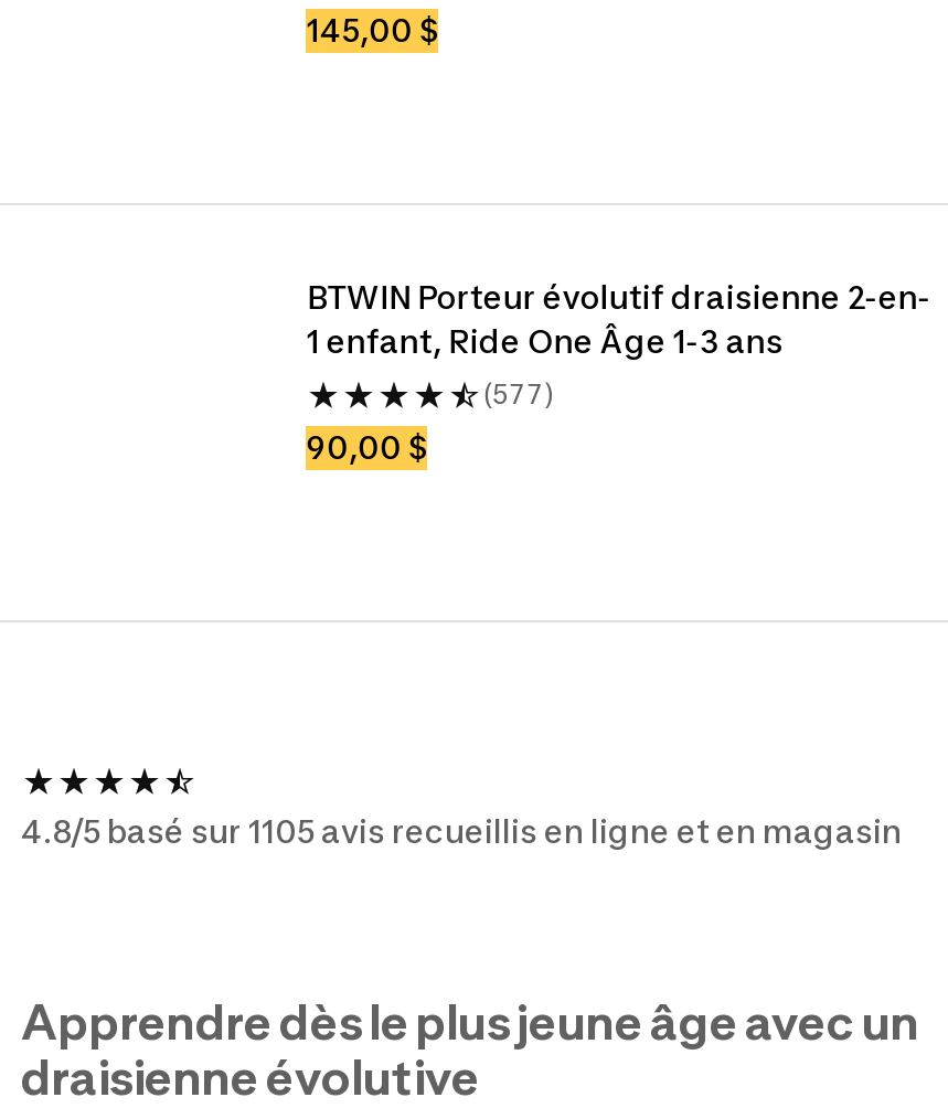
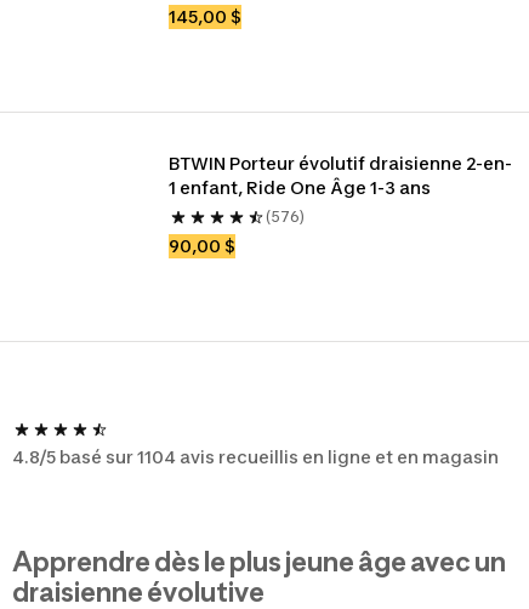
[483,377,554,411] (577) -> [266,207,305,226] (576)
[21,812,902,850] 4.8/5 basé sur 1105 avis recueillis en ligne et en magasin -> [12,446,499,467] 4.8/5 basé sur 1104 avis recueillis en ligne et en magasin

